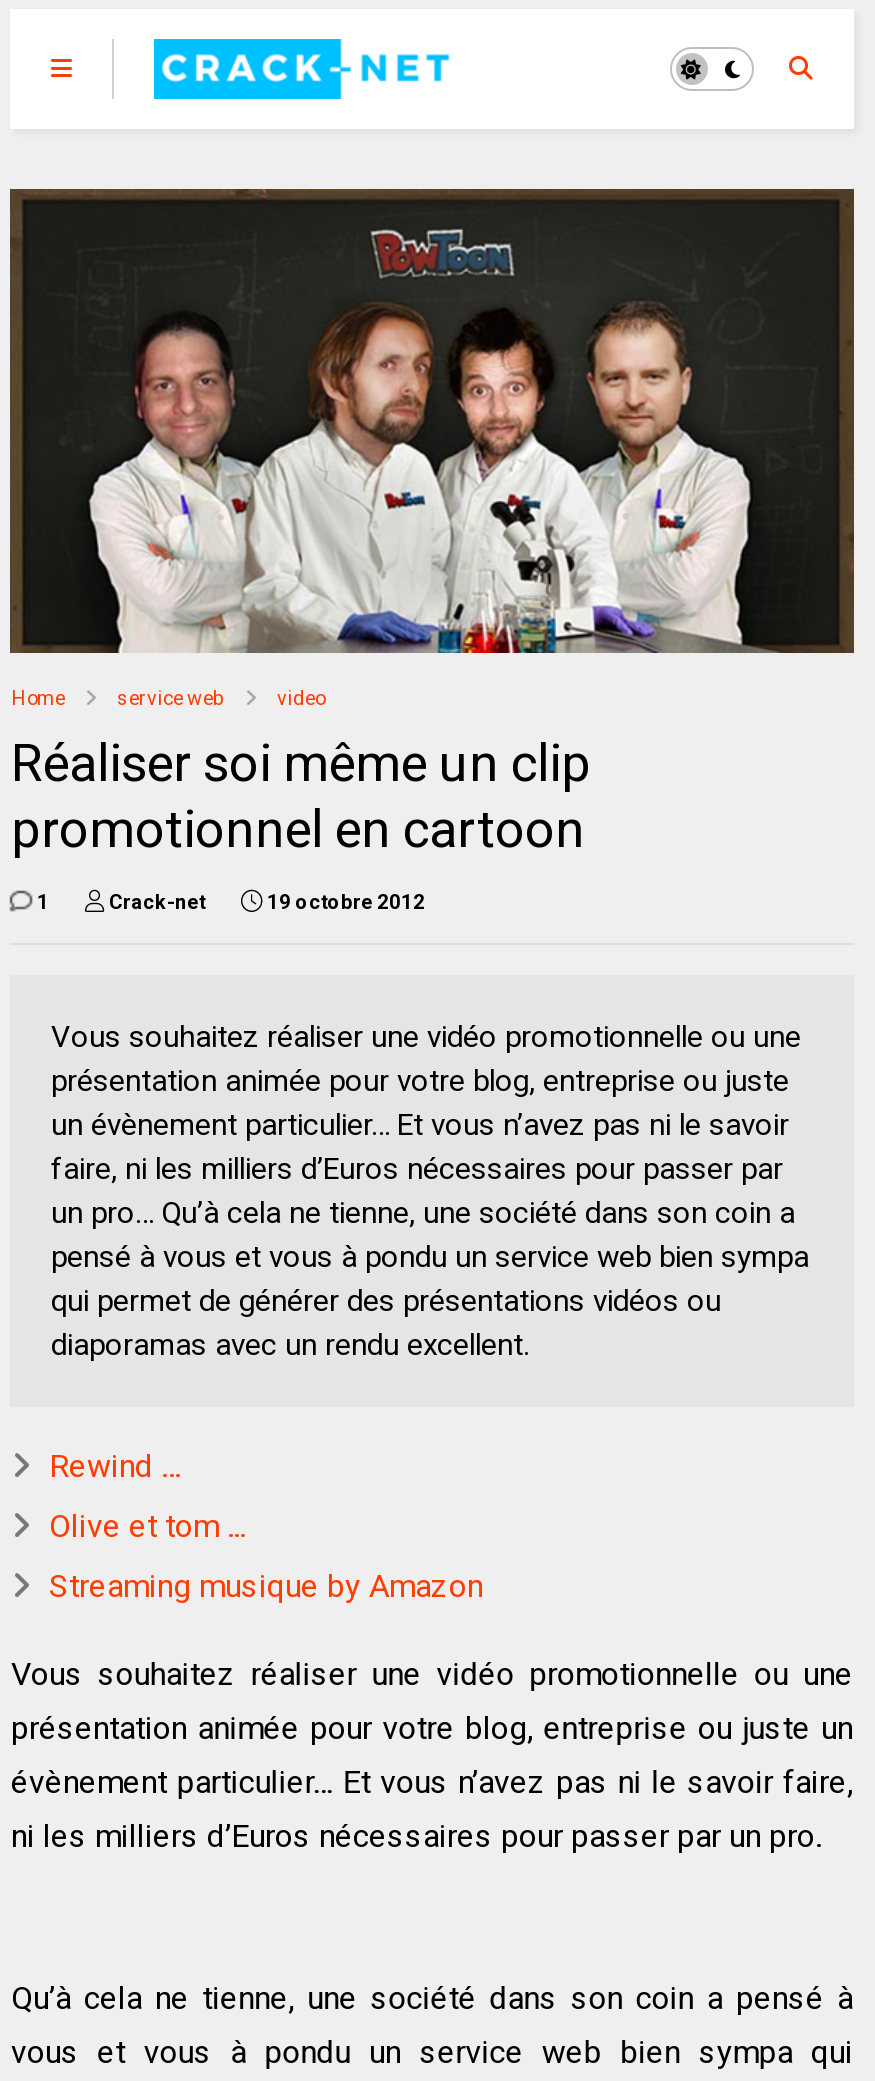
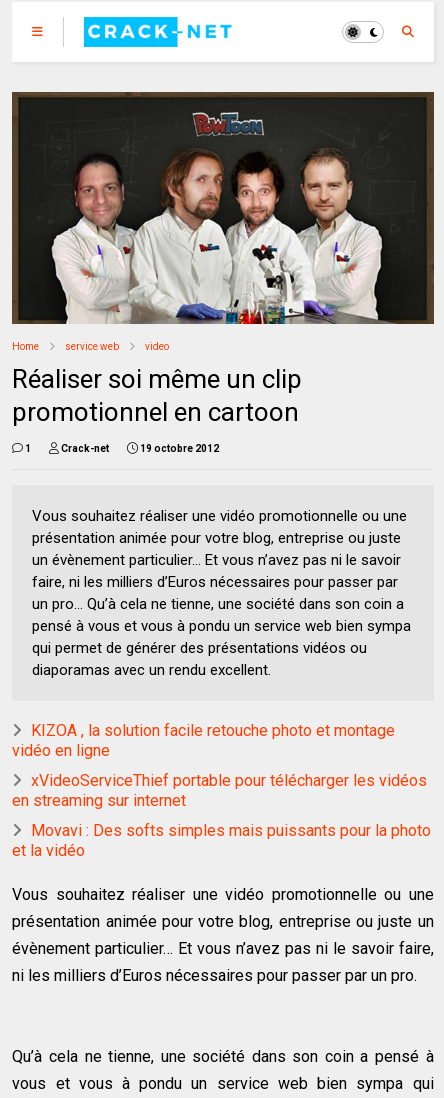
[49,1446,181,1484] Rewind … -> [12,721,395,760] KIZOA , la solution facile retouche photo et montage | vidéo en ligne
[49,1506,245,1544] Olive et tom ... -> [12,771,427,810] xVideoServiceThief portable pour télécharger les vidéos | en streaming sur internet
[49,1566,483,1604] Streaming musique by Amazon -> [12,821,431,860] Movavi : Des softs simples mais puissants pour la photo | et la vidéo

